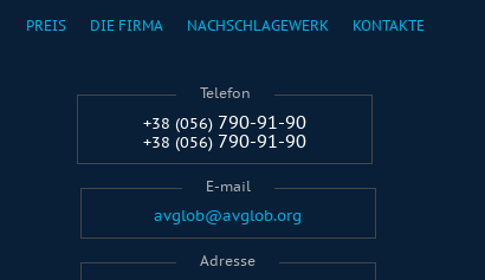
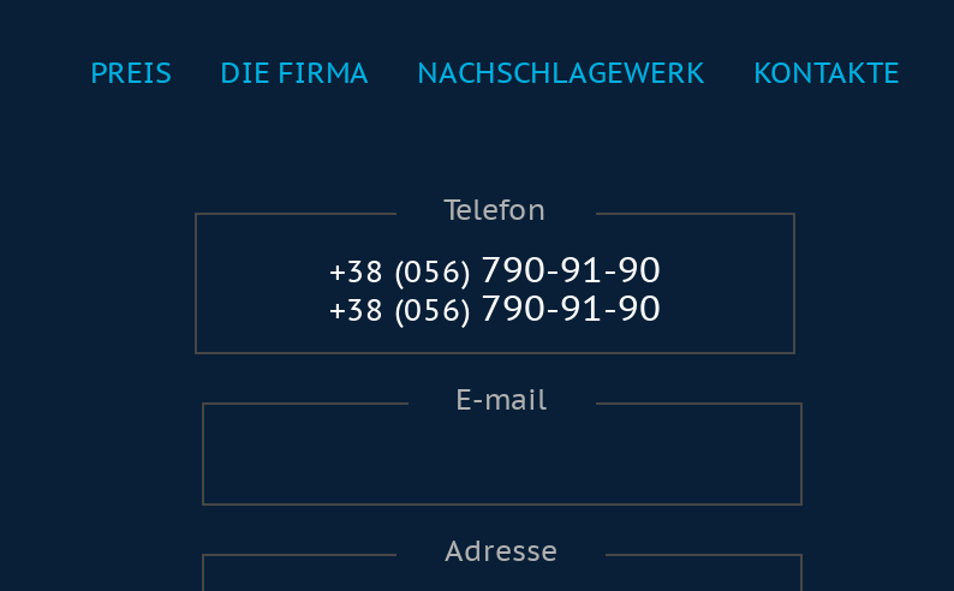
[154,205,302,225] avglob@avglob.org -> none

